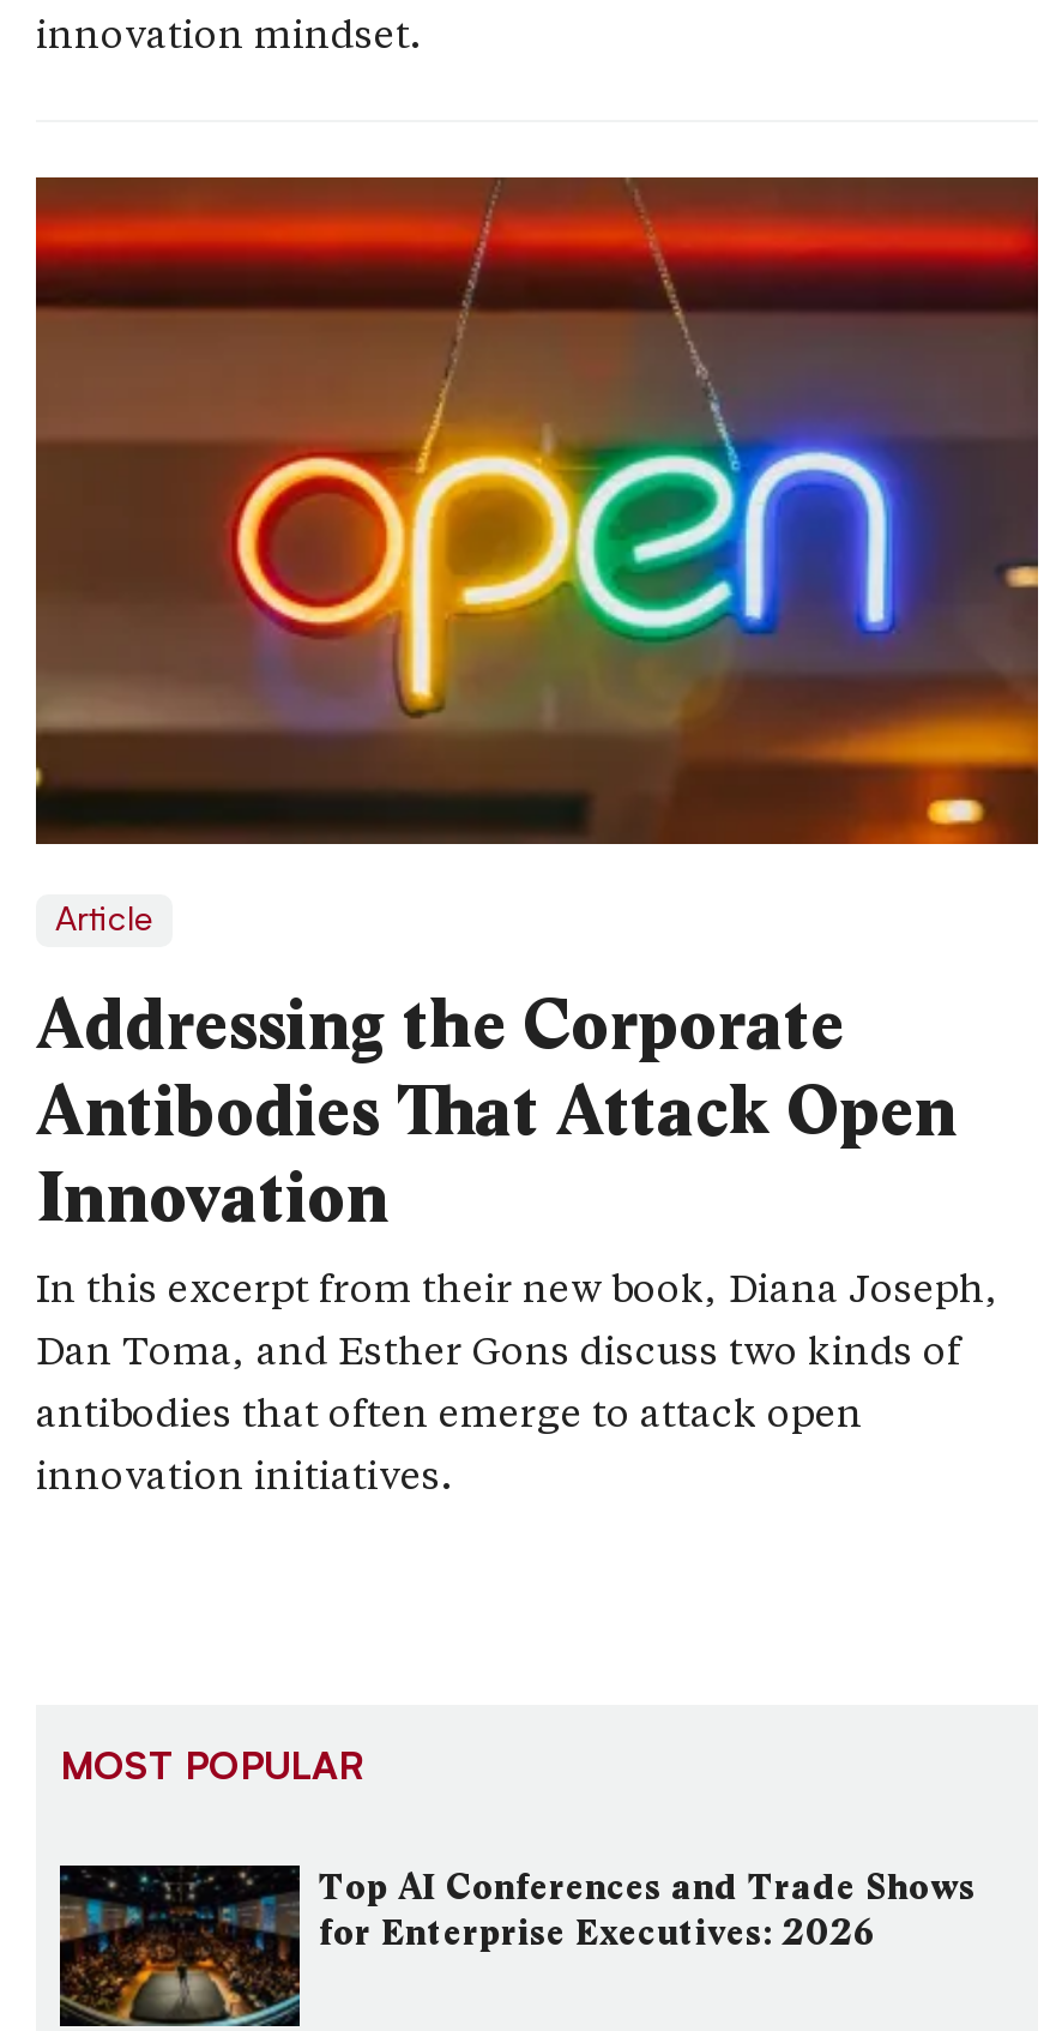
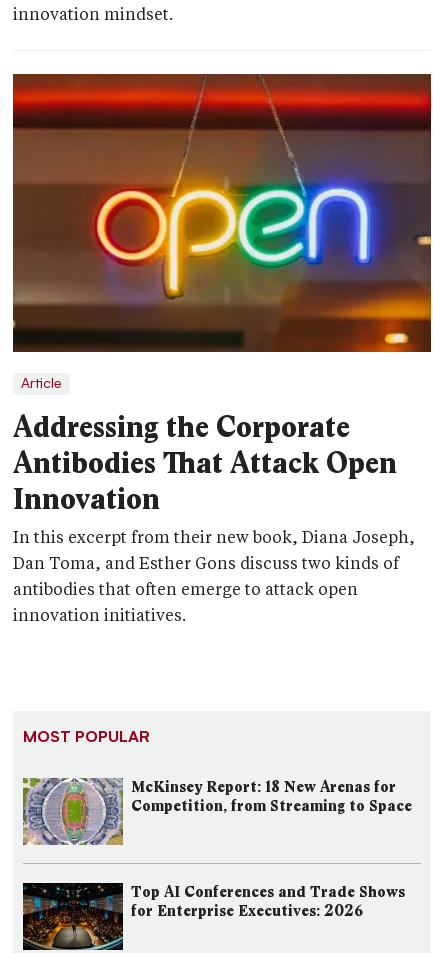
none -> [22,777,412,845] [image] | McKinsey Report: 18 New Arenas for | Competition, from Streaming to Space

